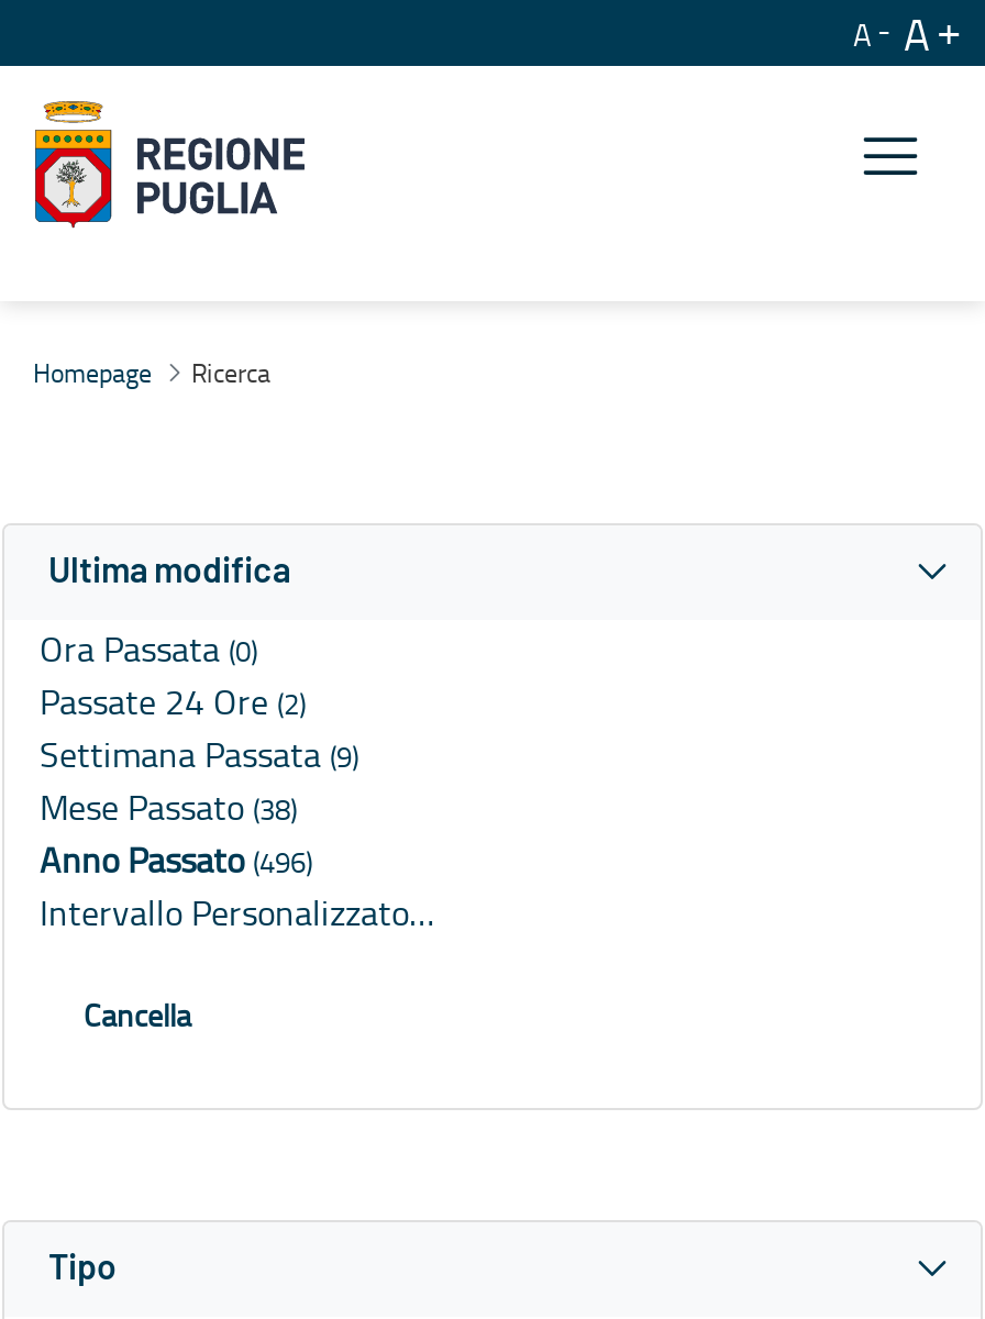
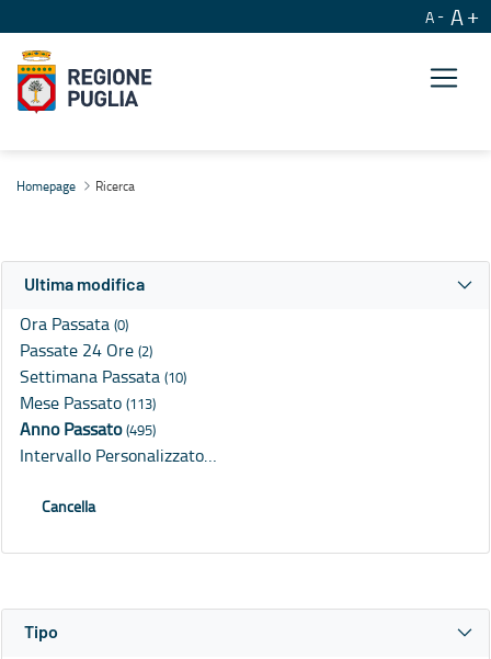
[40,731,358,779] Settimana Passata (9) -> [20,364,186,388] Settimana Passata (10)
[40,783,297,832] Mese Passato (38) -> [20,391,156,415] Mese Passato (113)
[40,836,312,884] Anno Passato (496) -> [20,417,156,441] Anno Passato (495)

